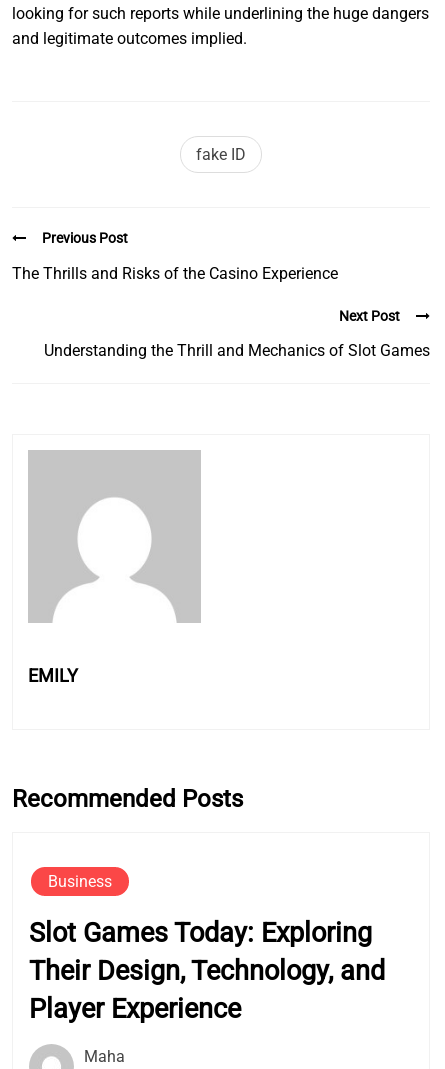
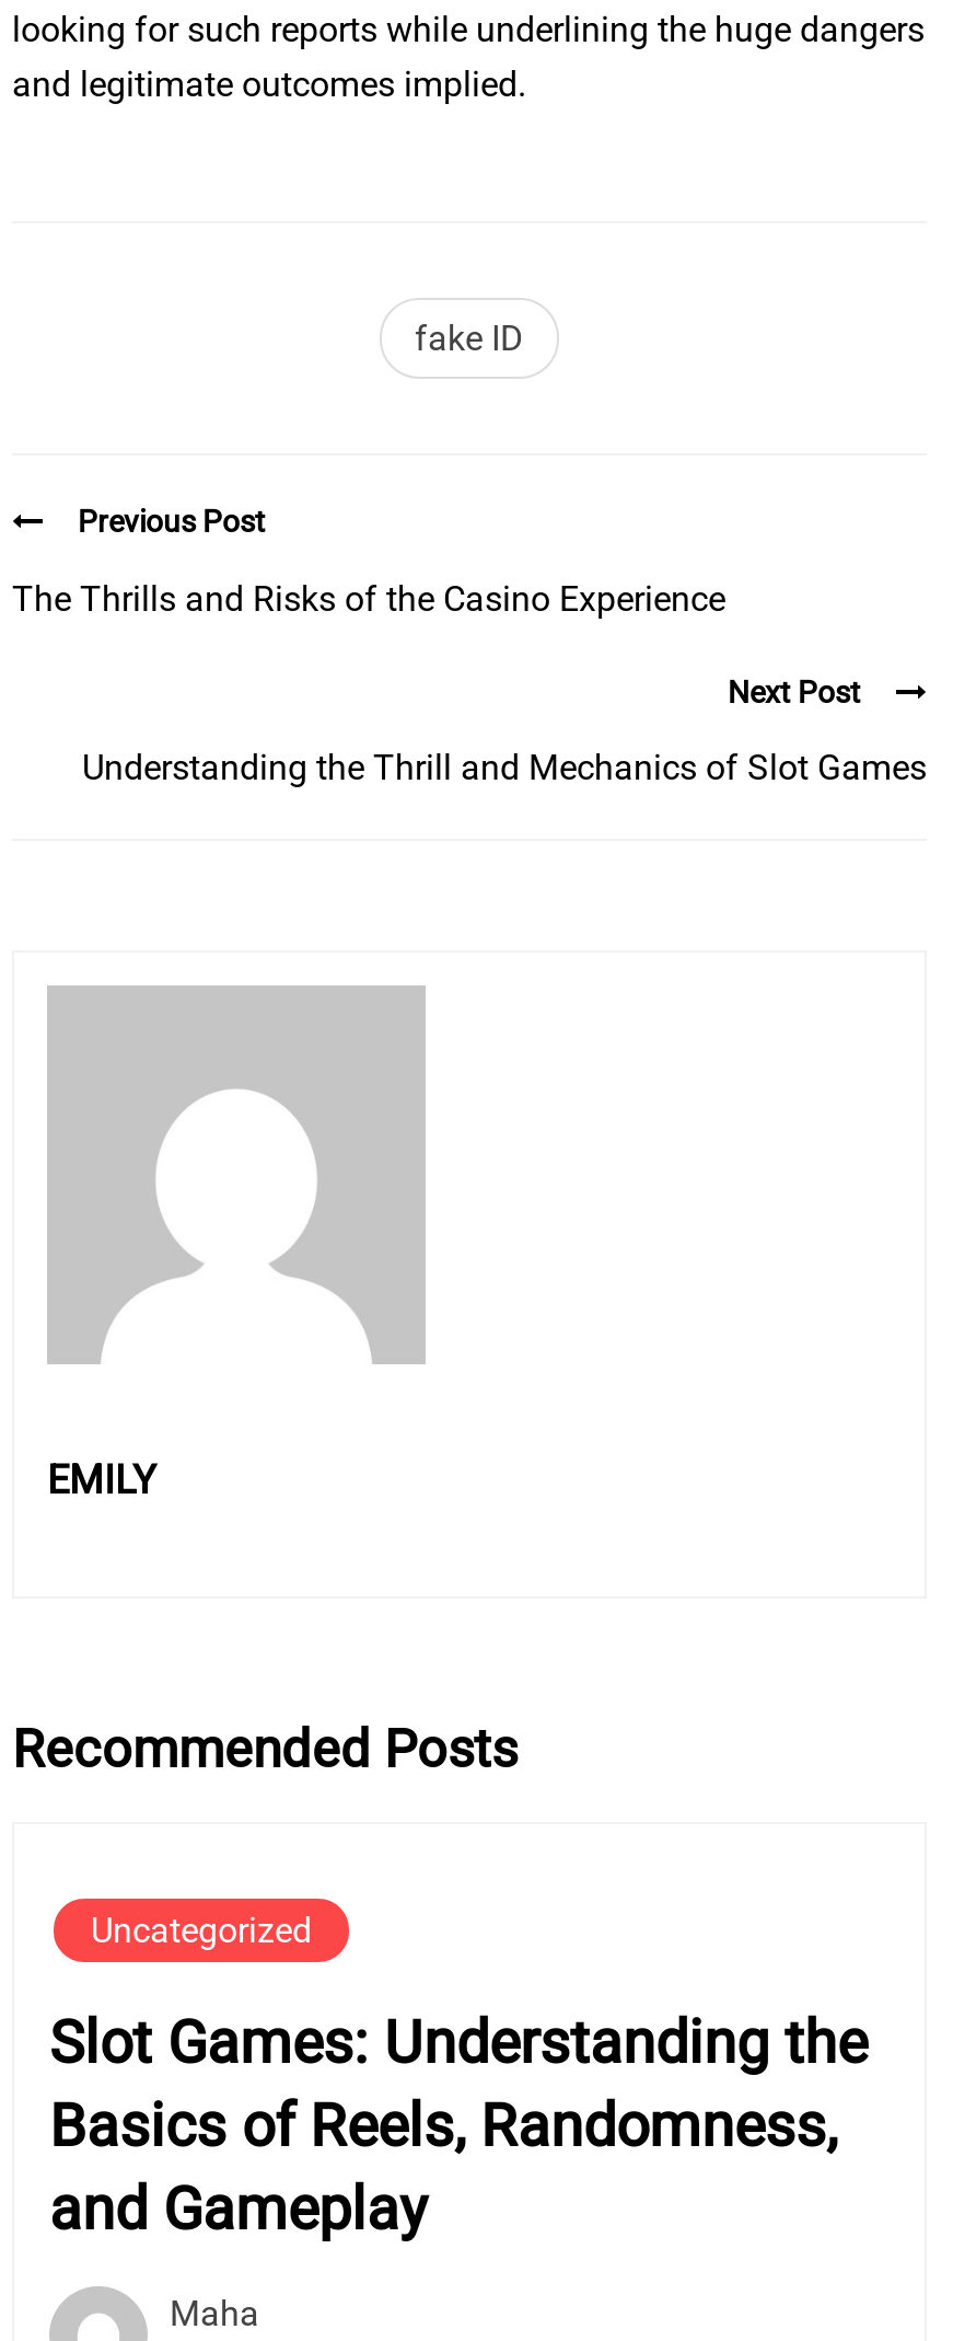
[48,872,112,891] Business -> [91,1910,312,1951] Uncategorized
[29,917,385,1025] Slot Games Today: Exploring | Their Design, Technology, and | Player Experience -> [49,2008,868,2245] Slot Games: Understanding the | Basics of Reels, Randomness, | and Gameplay

